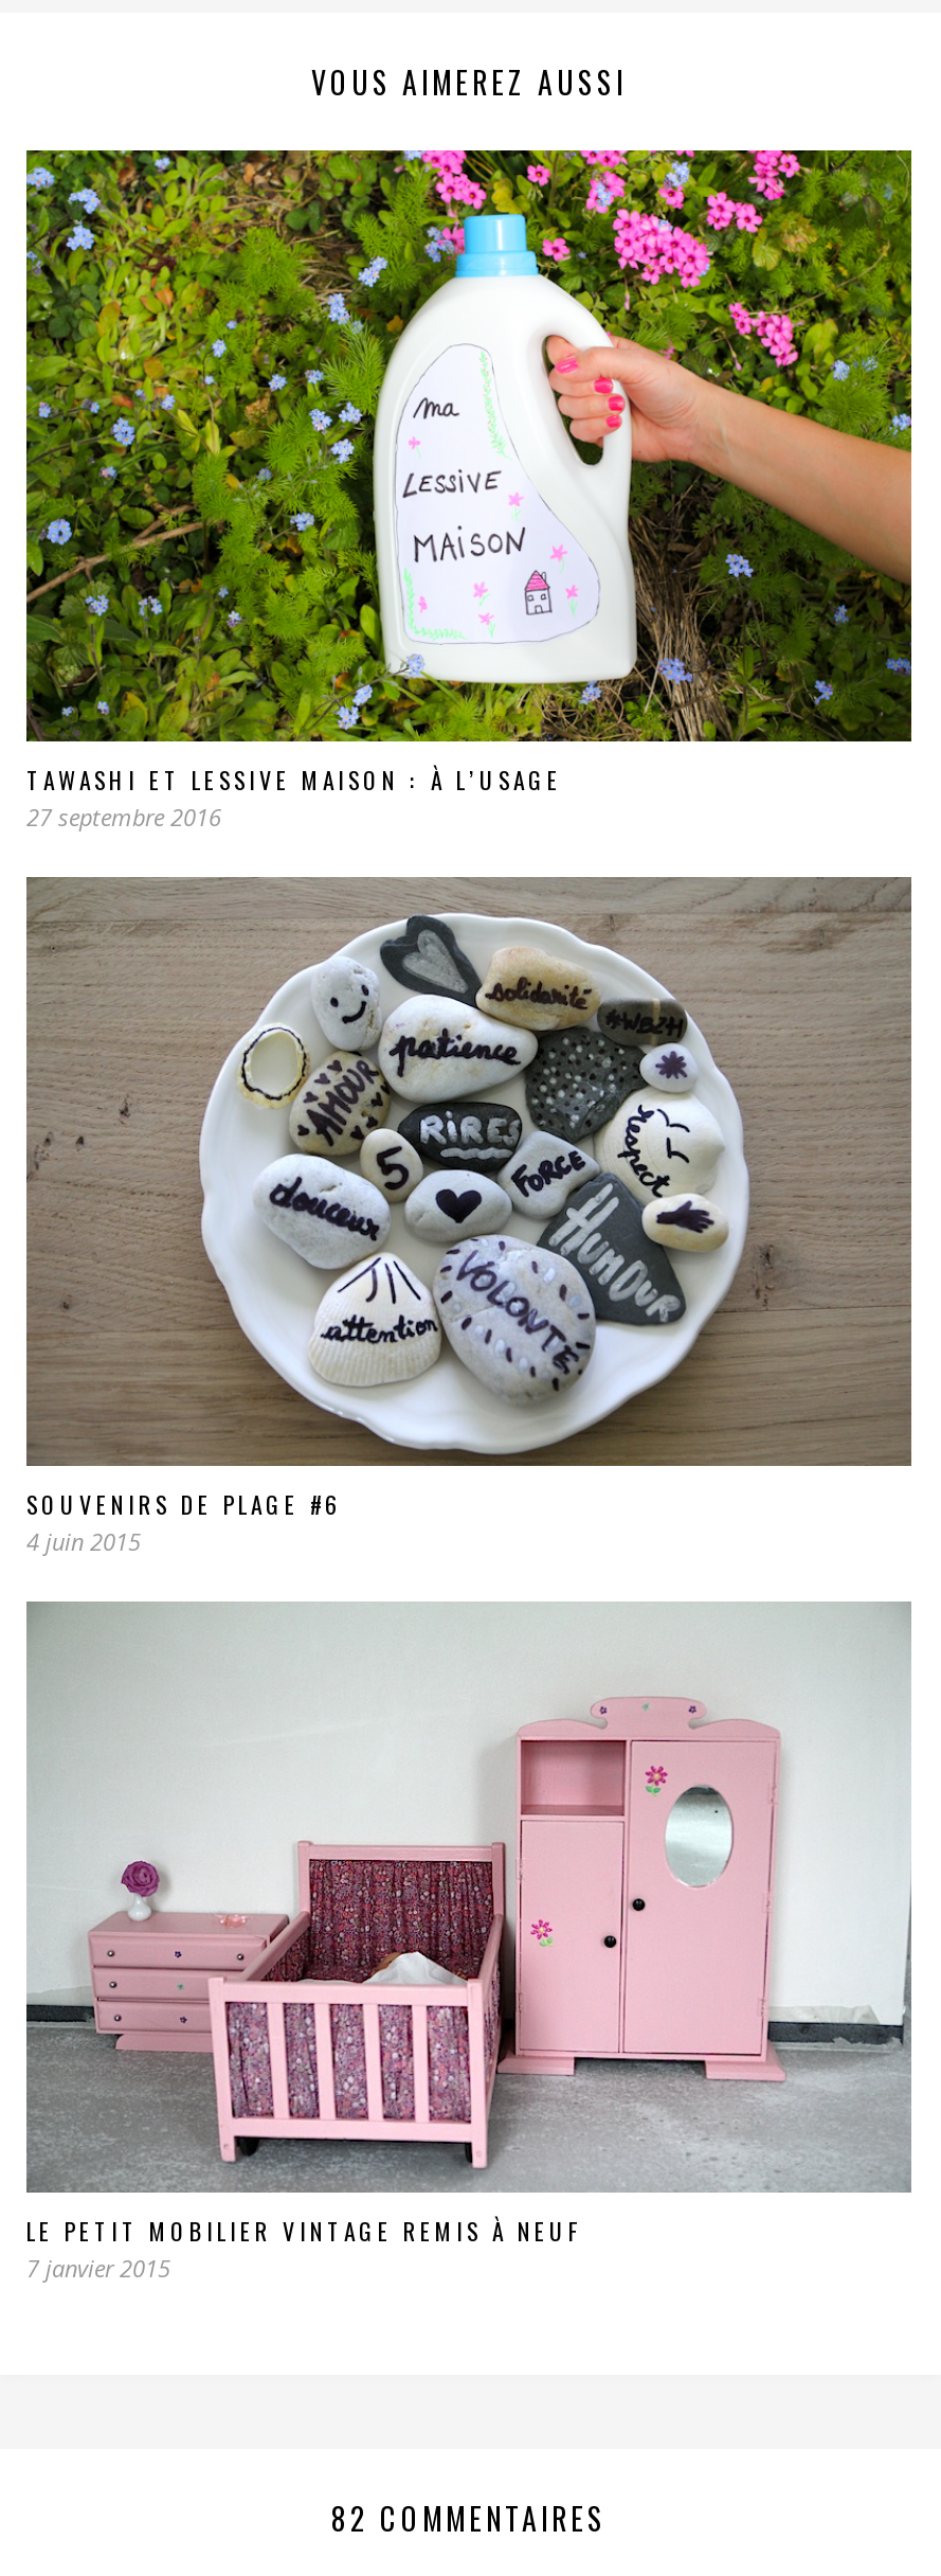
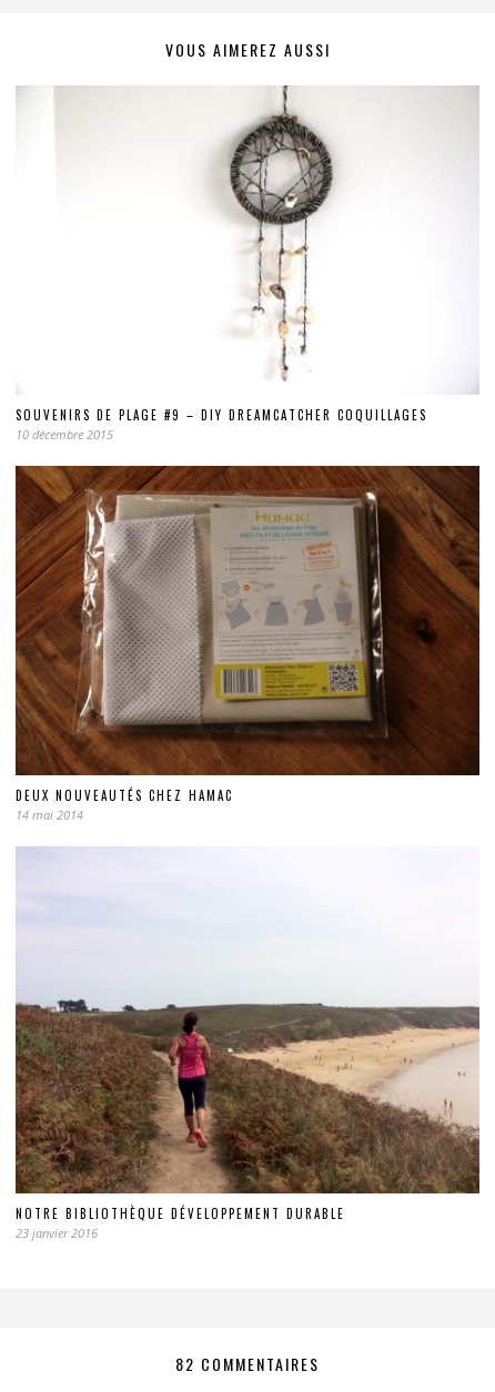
[24,148,913,832] [image] | TAWASHI ET LESSIVE MAISON : À L’USAGE | 27 septembre 2016 -> [16,84,479,443] [image] | SOUVENIRS DE PLAGE #9 – DIY DREAMCATCHER COQUILLAGES | 10 décembre 2015
[26,877,911,1558] [image] | SOUVENIRS DE PLAGE #6 | 4 juin 2015 -> [14,465,479,823] [image] | DEUX NOUVEAUTÉS CHEZ HAMAC | 14 mai 2014
[26,1602,911,2283] [image] | LE PETIT MOBILIER VINTAGE REMIS À NEUF | 7 janvier 2015 -> [14,870,479,1241] [image] | NOTRE BIBLIOTHÈQUE DÉVELOPPEMENT DURABLE | 23 janvier 2016

